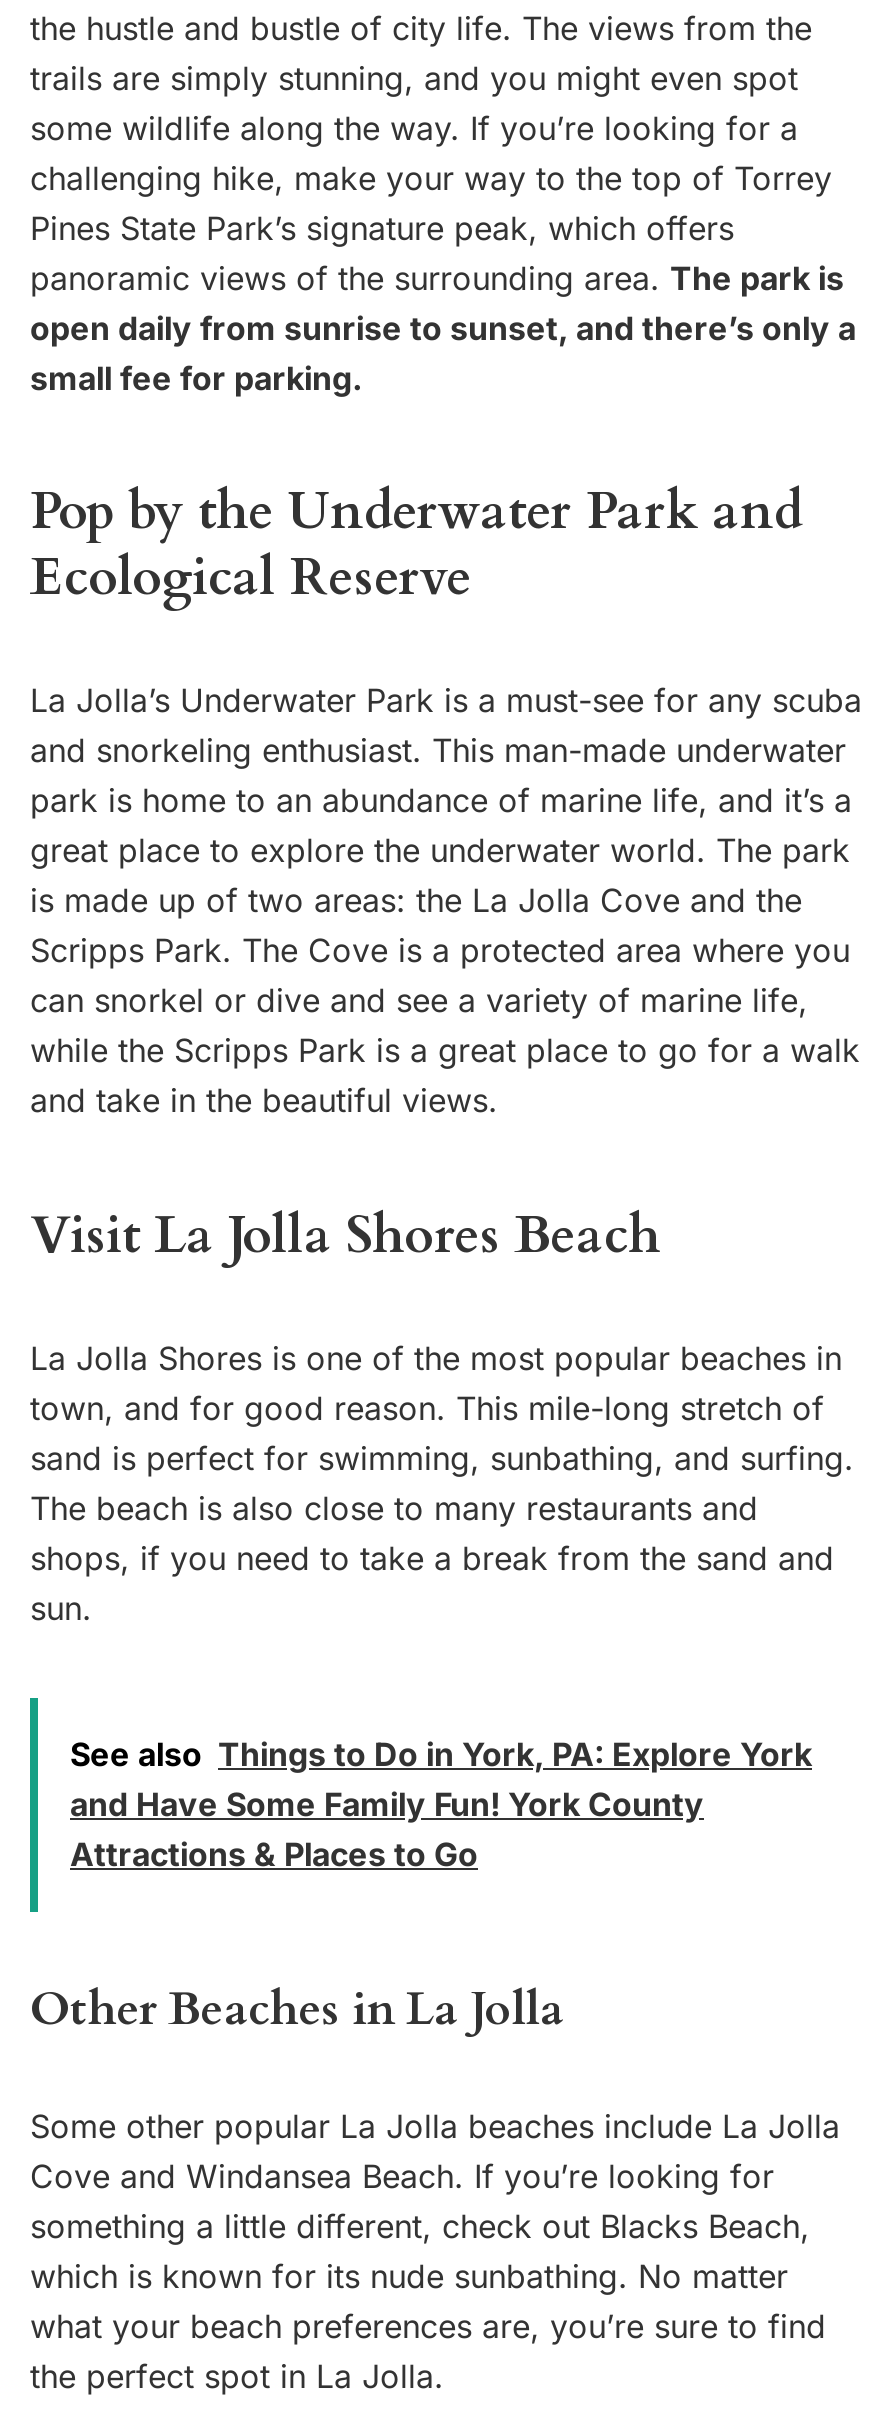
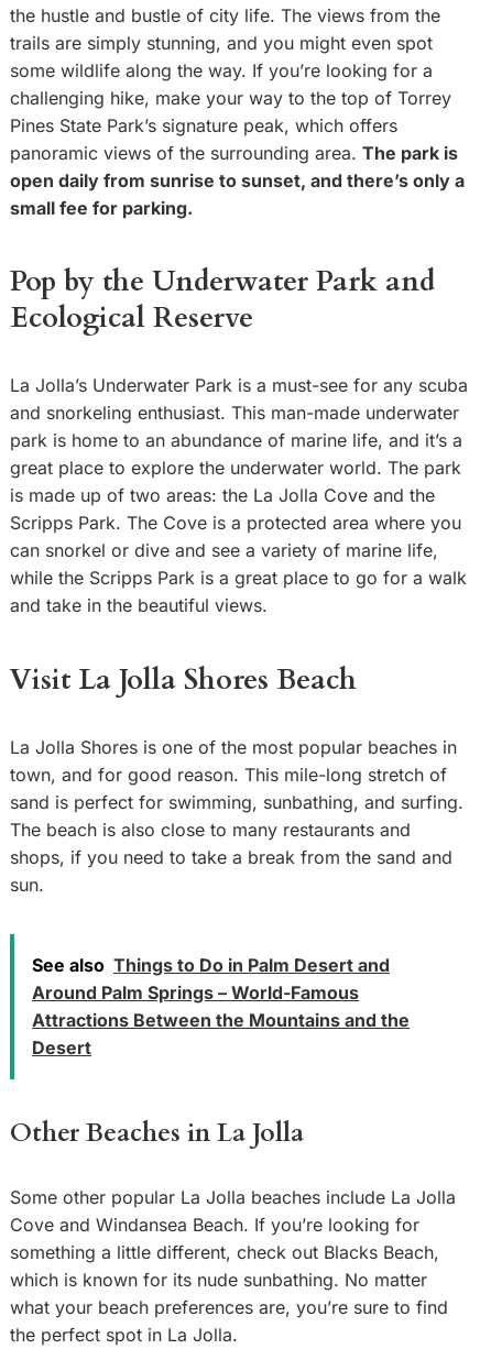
[70,1733,812,1873] See also Things to Do in York, PA: Explore York | and Have Some Family Fun! York County | Attractions & Places to Go -> [32,954,410,1058] See also Things to Do in Palm Desert and | Around Palm Springs – World-Famous | Attractions Between the Mountains and the | Desert

